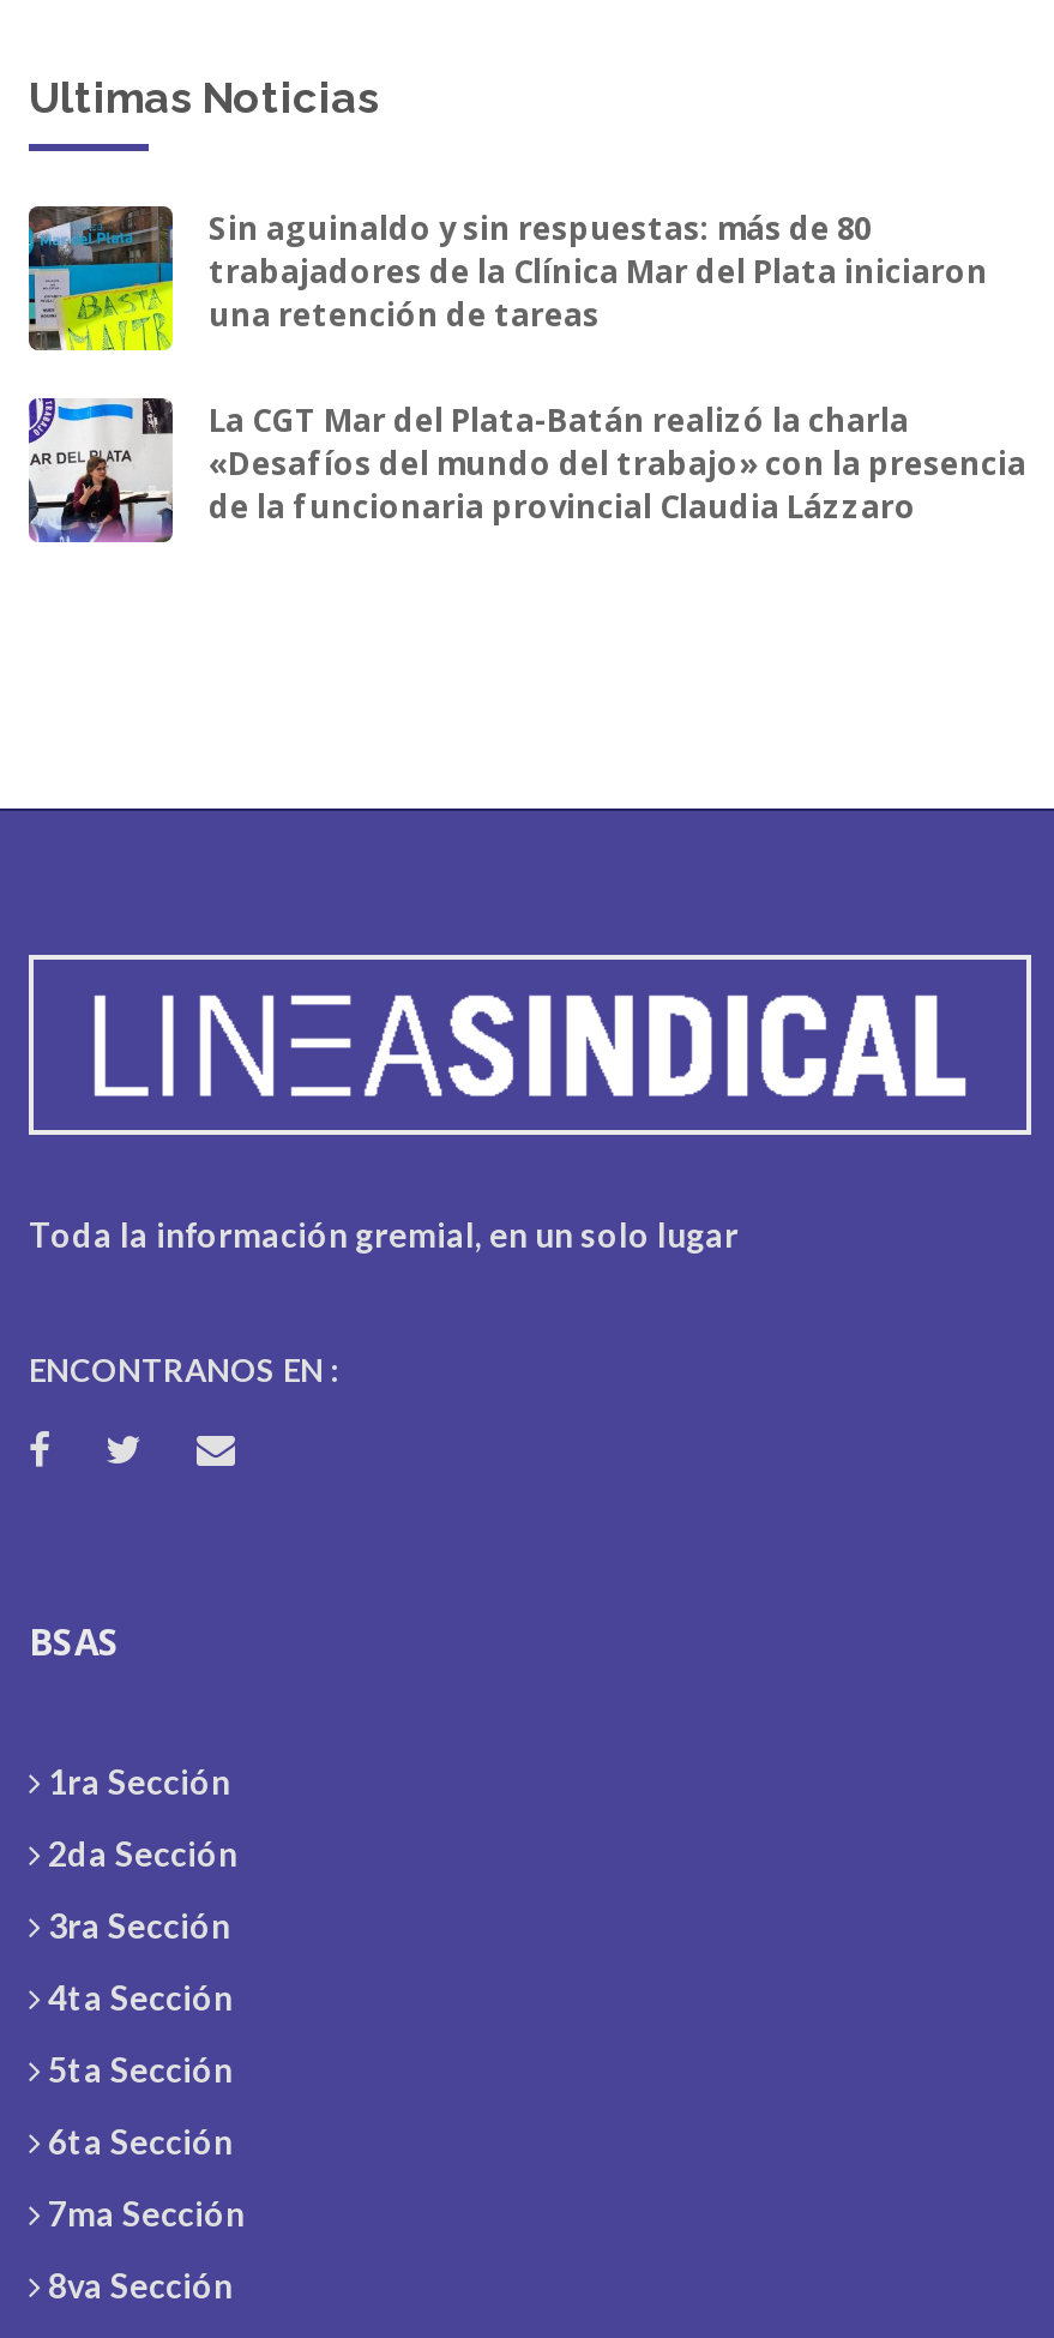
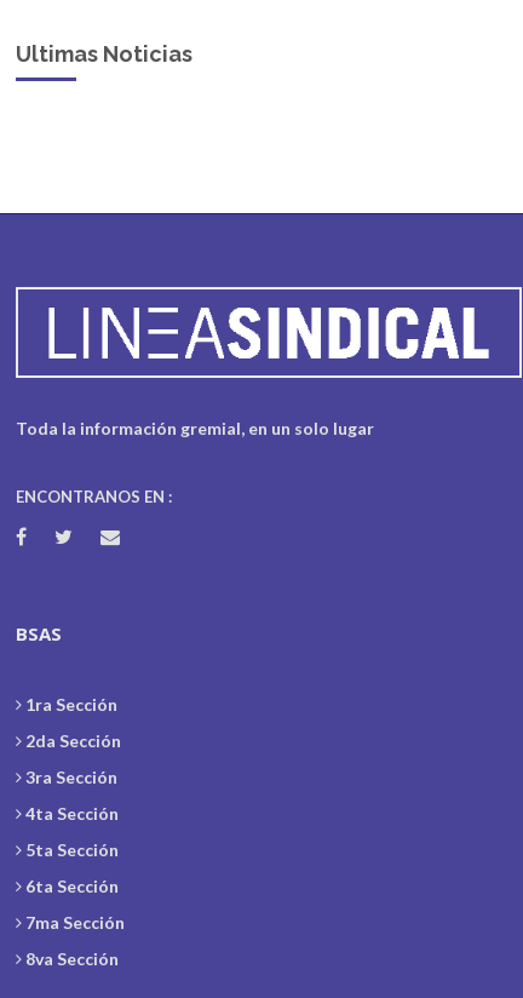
[26,204,1026,527] [image] | Sin aguinaldo y sin respuestas: más de 80 | trabajadores de la Clínica Mar del Plata iniciaron | una retención de tareas | La CGT Mar del Plata-Batán realizó la charla | «Desafíos del mundo del trabajo» con la presencia | de la funcionaria provincial Claudia Lázzaro -> none
[26,396,175,547] [image] -> none

